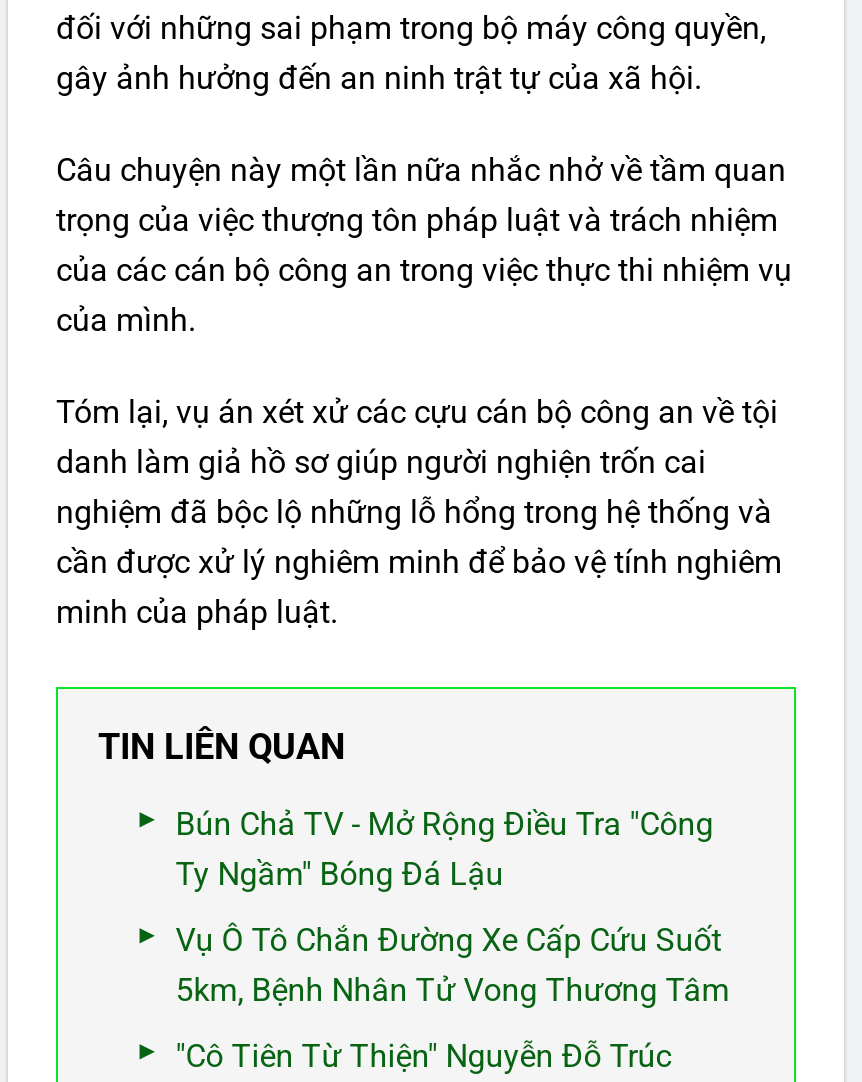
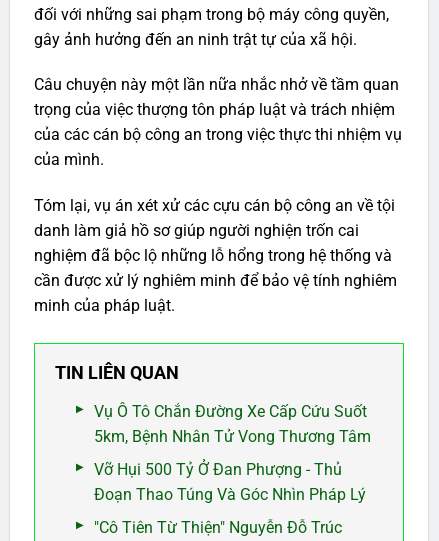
[176,805,714,893] Bún Chả TV - Mở Rộng Điều Tra "Công | Ty Ngầm" Bóng Đá Lậu -> none
moved [176,921,730,1009] -> [94,402,371,446]: Vụ Ô Tô Chắn Đường Xe Cấp Cứu Suốt | 5km, Bệnh Nhân Tử Vong Thương Tâm
none -> [94,460,366,504] Vỡ Hụi 500 Tỷ Ở Đan Phượng - Thủ | Đoạn Thao Túng Và Góc Nhìn Pháp Lý

